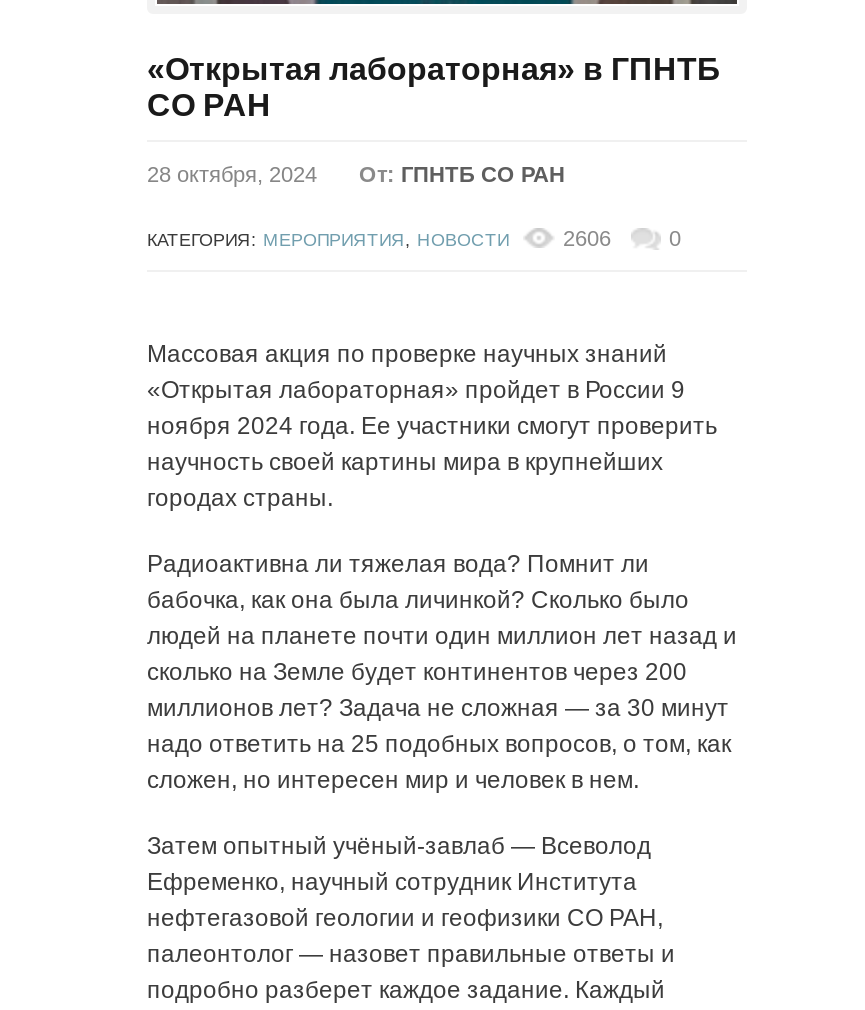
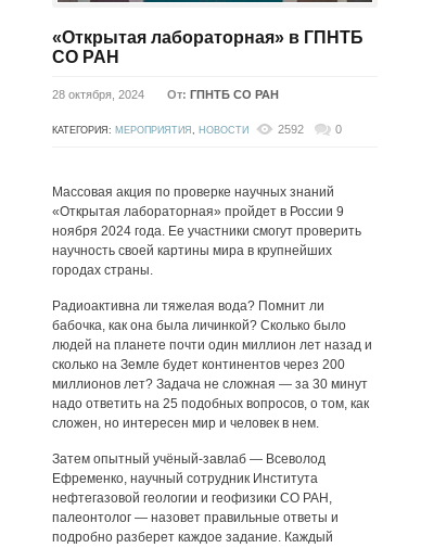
[563,226,611,250] 2606 -> [278,123,304,136] 2592

